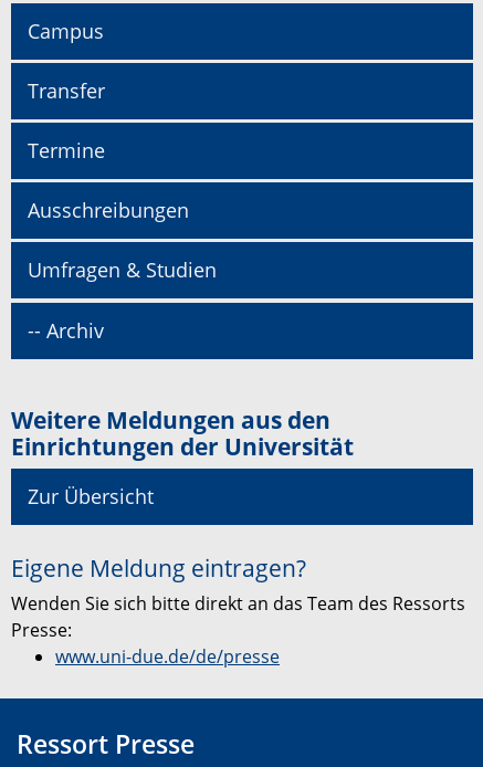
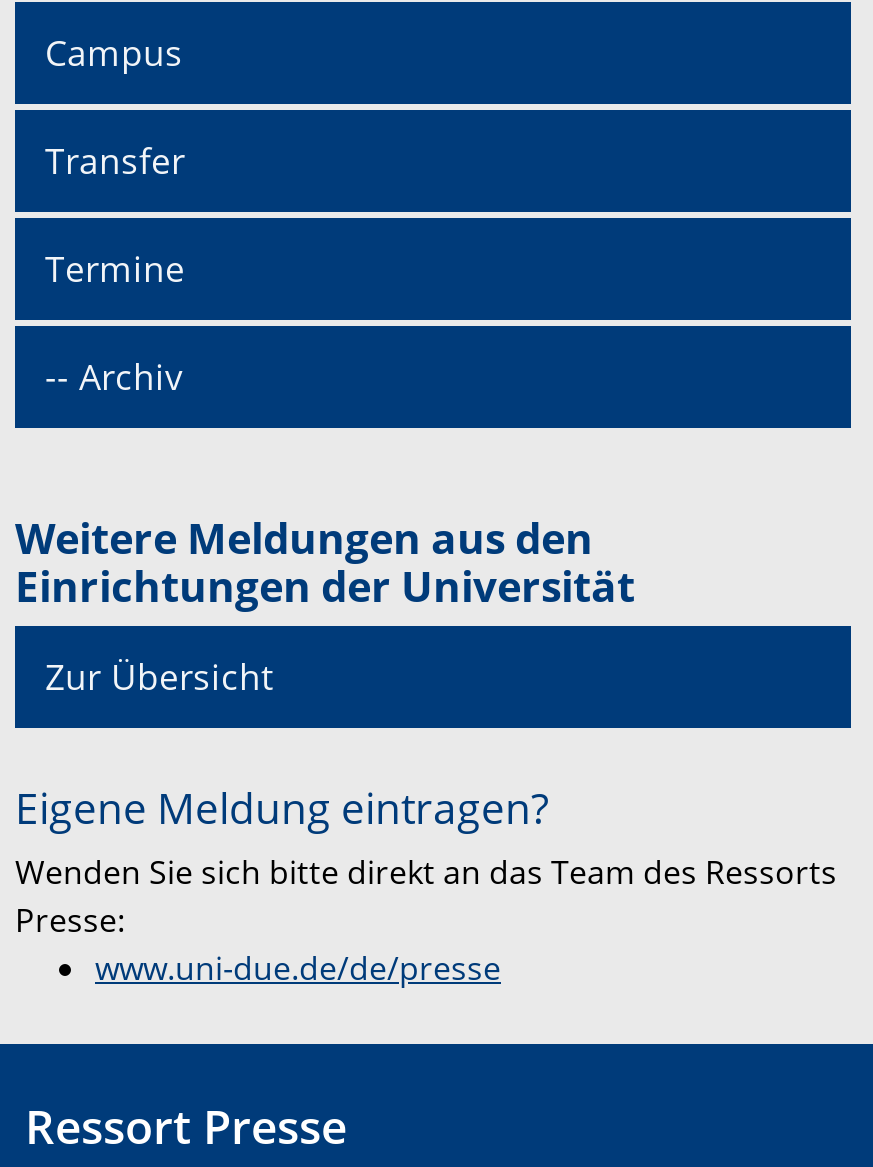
[28,197,217,283] Ausschreibungen | Umfragen & Studien -> none

